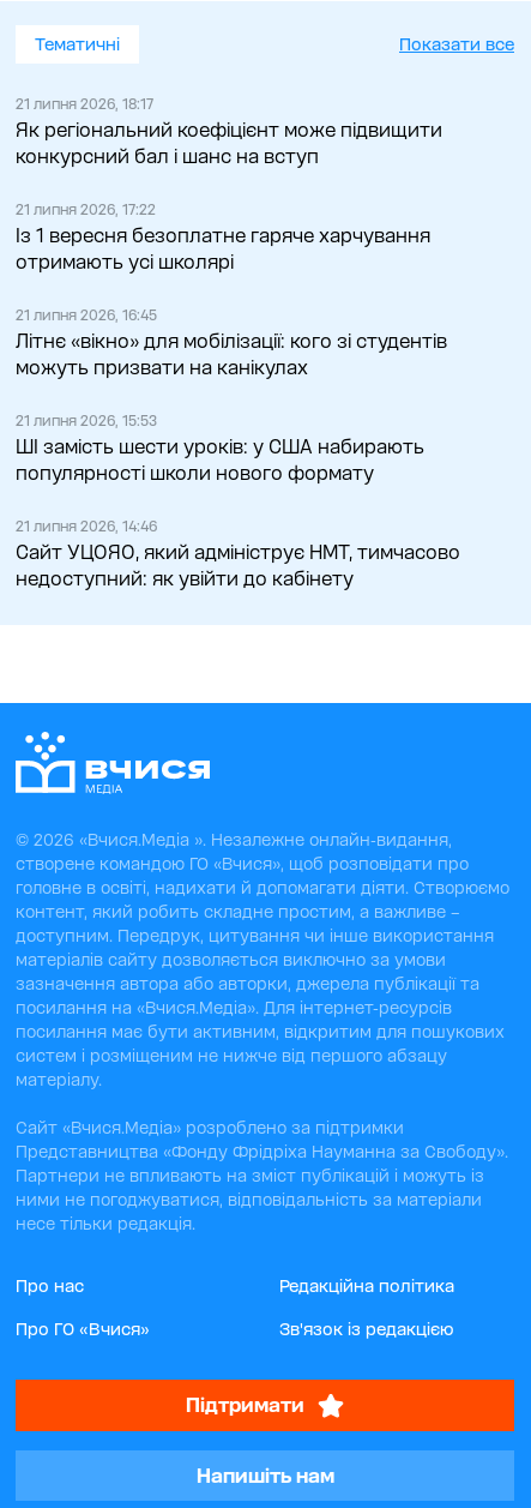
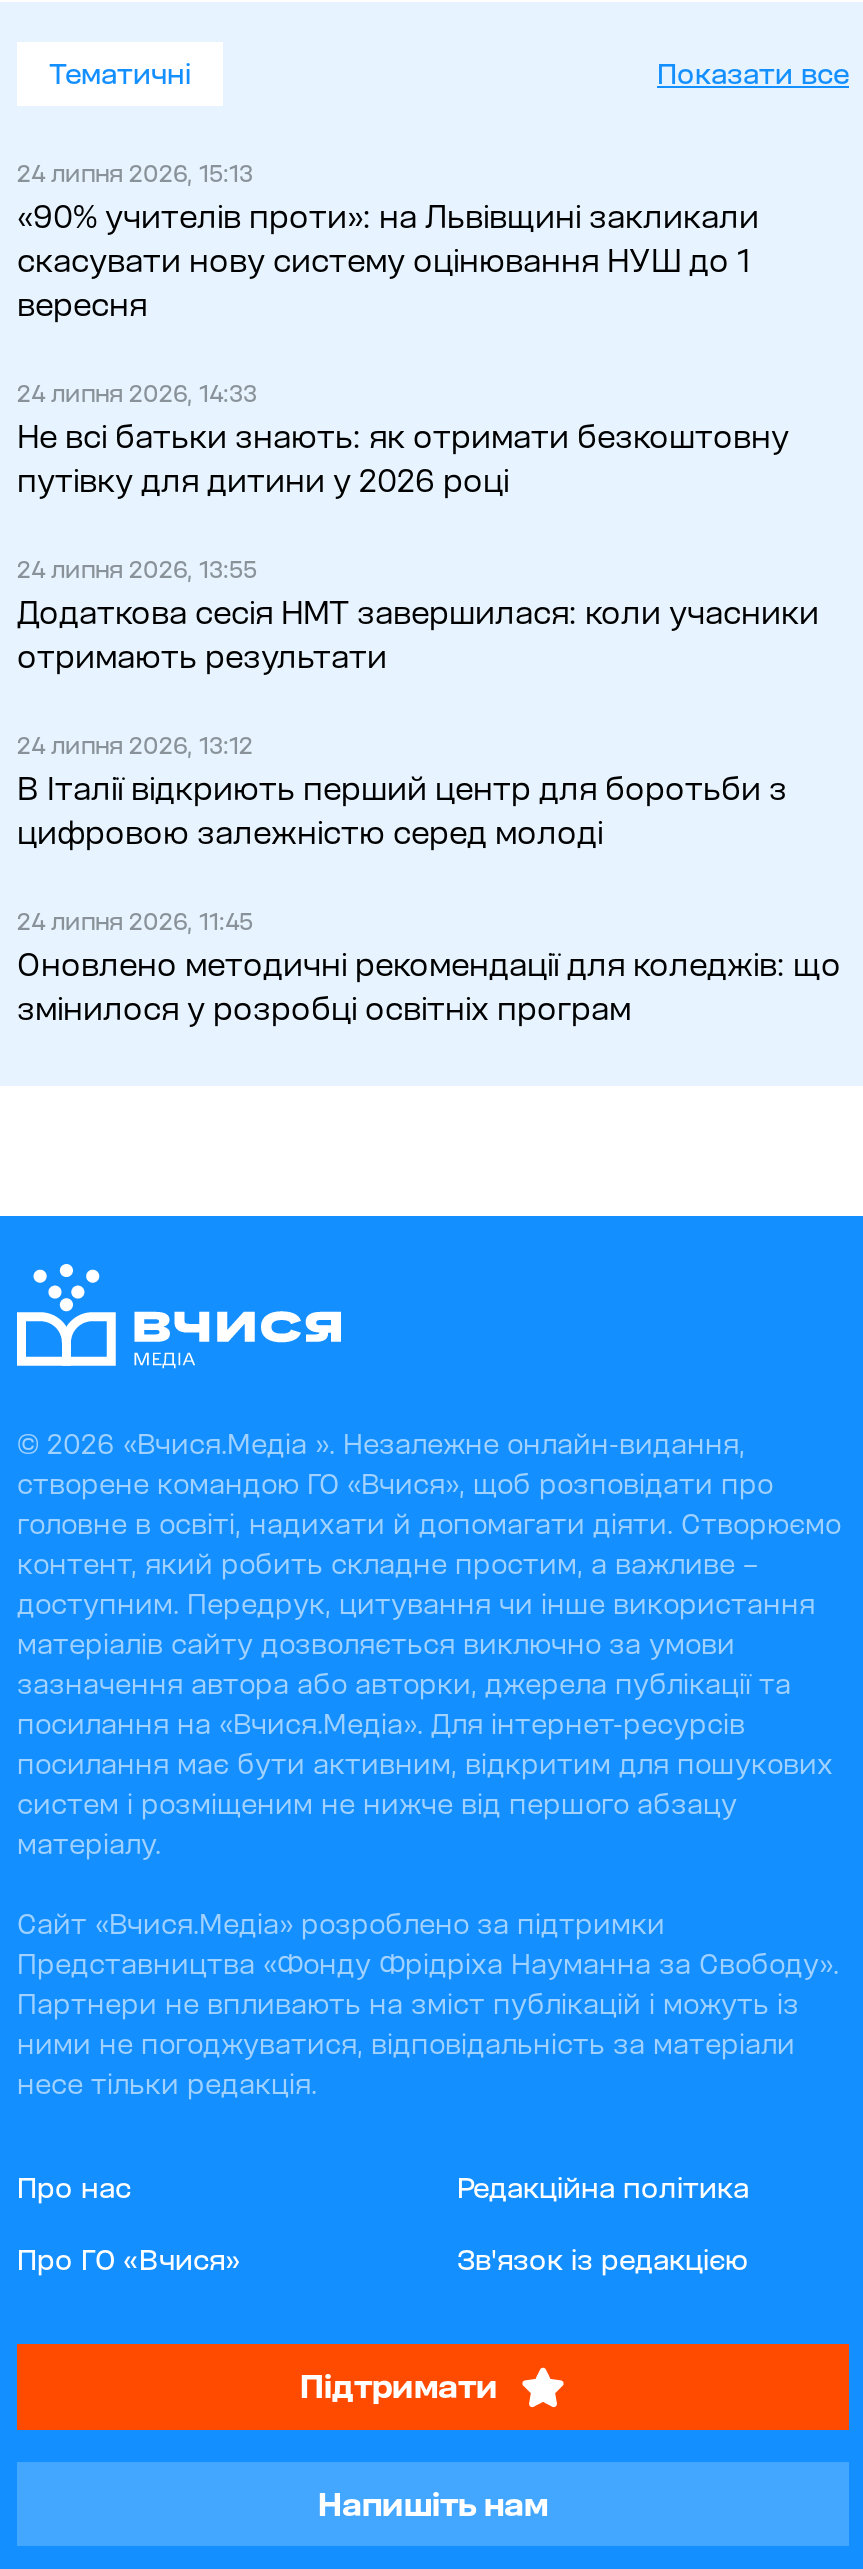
[16,98,442,166] 21 липня 2026, 18:17 | Як регіональний коефіцієнт може підвищити | конкурсний бал і шанс на вступ -> [17,163,759,321] 24 липня 2026, 15:13 | «90% учителів проти»: на Львівщині закликали | скасувати нову систему оцінювання НУШ до 1 | вересня
[16,203,430,272] 21 липня 2026, 17:22 | Із 1 вересня безоплатне гаряче харчування | отримають усі школярі -> [17,383,789,497] 24 липня 2026, 14:33 | Не всі батьки знають: як отримати безкоштовну | путівку для дитини у 2026 році
[16,309,447,377] 21 липня 2026, 16:45 | Літнє «вікно» для мобілізації: кого зі студентів | можуть призвати на канікулах -> [17,559,819,673] 24 липня 2026, 13:55 | Додаткова сесія НМТ завершилася: коли учасники | отримають результати
[16,414,424,483] 21 липня 2026, 15:53 | ШІ замість шести уроків: у США набирають | популярності школи нового формату -> [17,735,787,849] 24 липня 2026, 13:12 | В Італії відкриють перший центр для боротьби з | цифровою залежністю серед молоді
[16,520,460,588] 21 липня 2026, 14:46 | Сайт УЦОЯО, який адмініструє НМТ, тимчасово | недоступний: як увійти до кабінету -> [17,911,841,1025] 24 липня 2026, 11:45 | Оновлено методичні рекомендації для коледжів: що | змінилося у розробці освітніх програм

